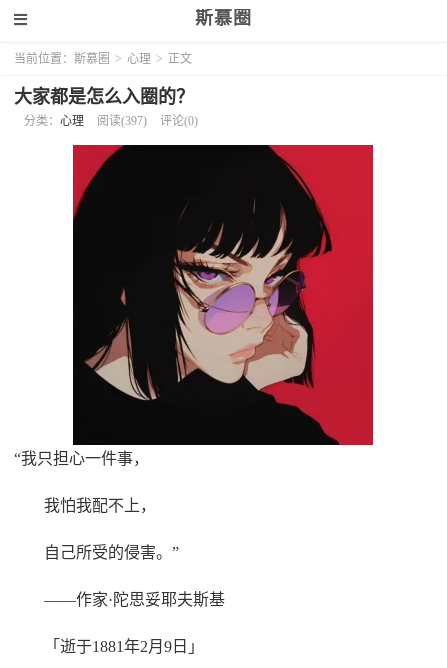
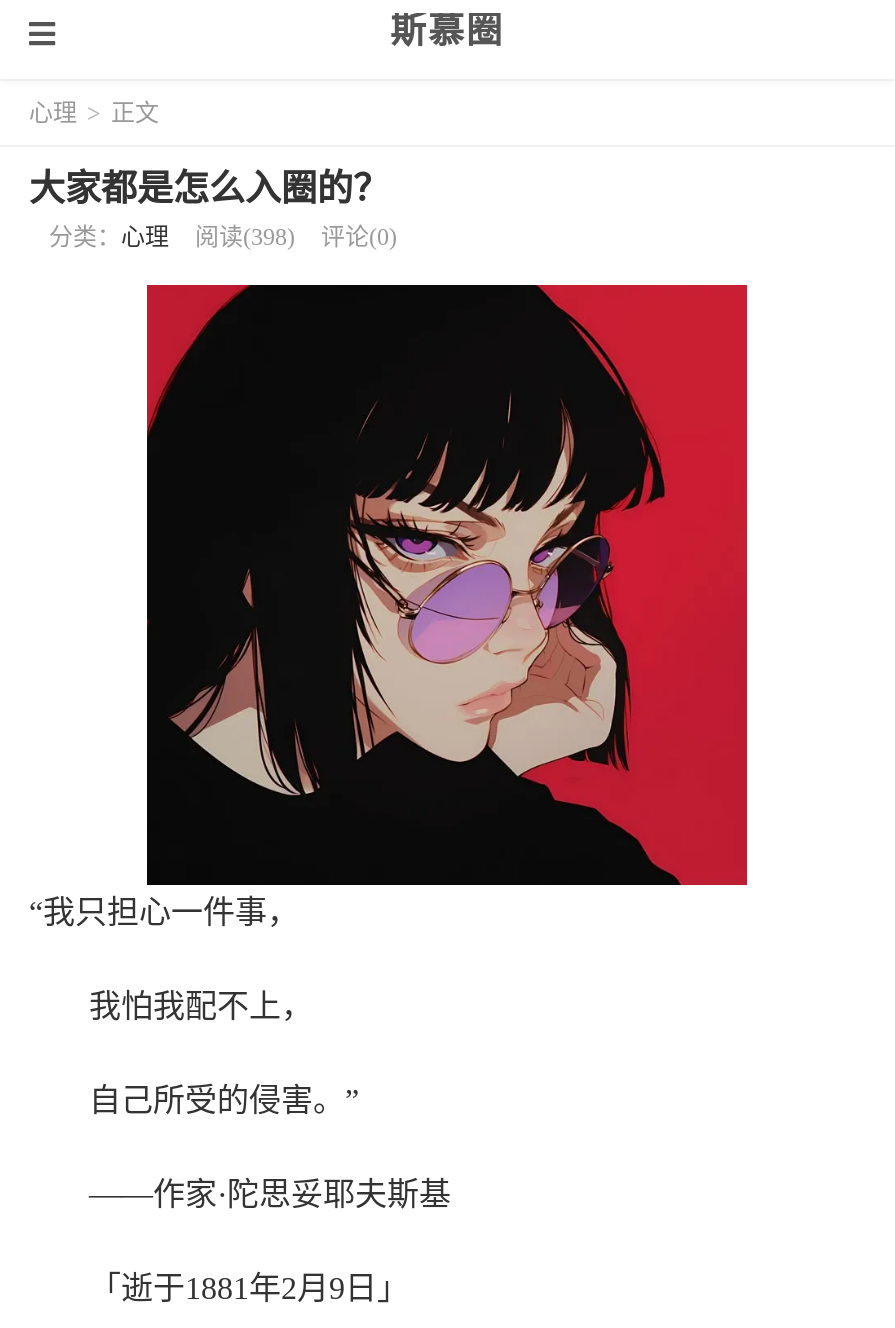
[14,52,192,66] 当前位置：斯慕圈 > 心理 > 正文 -> [29,99,159,127] 心理 > 正文
[24,114,198,128] 分类：心理 阅读(397) 评论(0) -> [49,223,397,251] 分类：心理 阅读(398) 评论(0)

